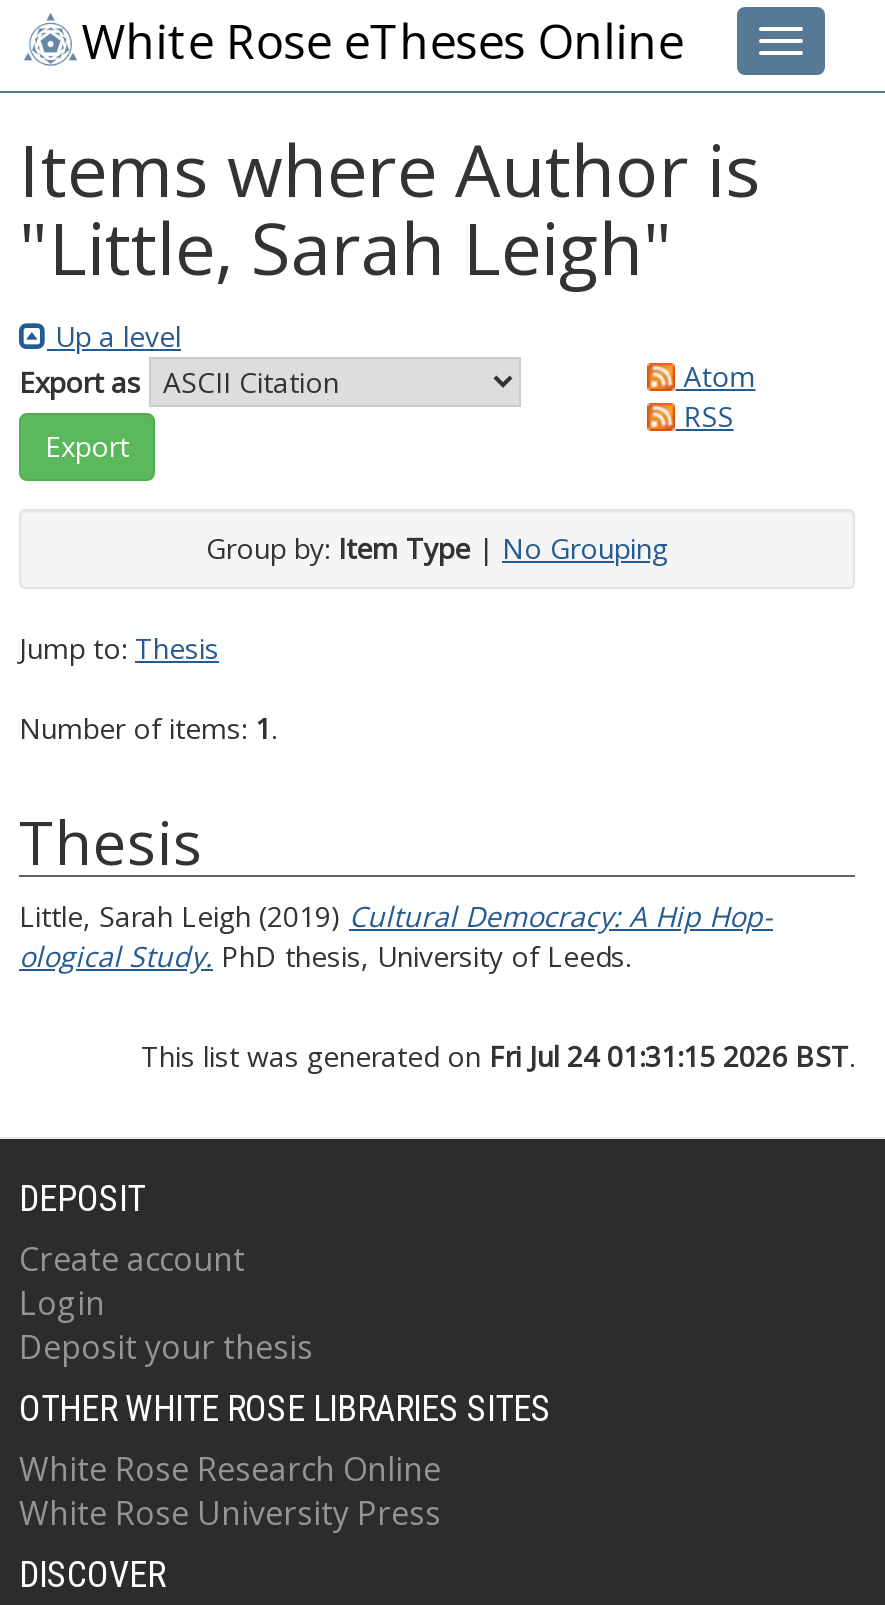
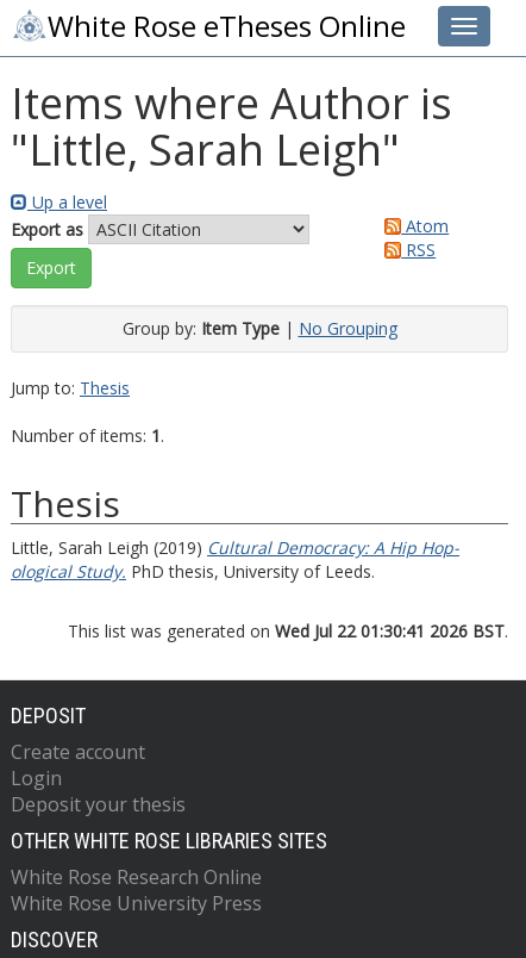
[141,1037,855,1075] This list was generated on Fri Jul 24 01:31:15 2026 BST. -> [68,620,508,642] This list was generated on Wed Jul 22 01:30:41 2026 BST.

